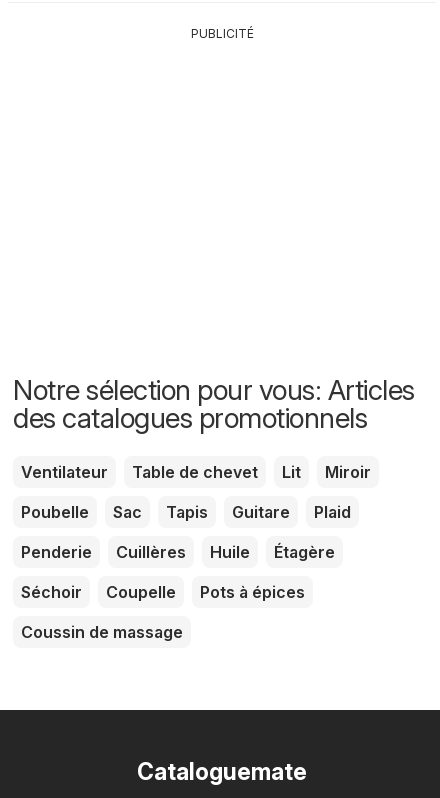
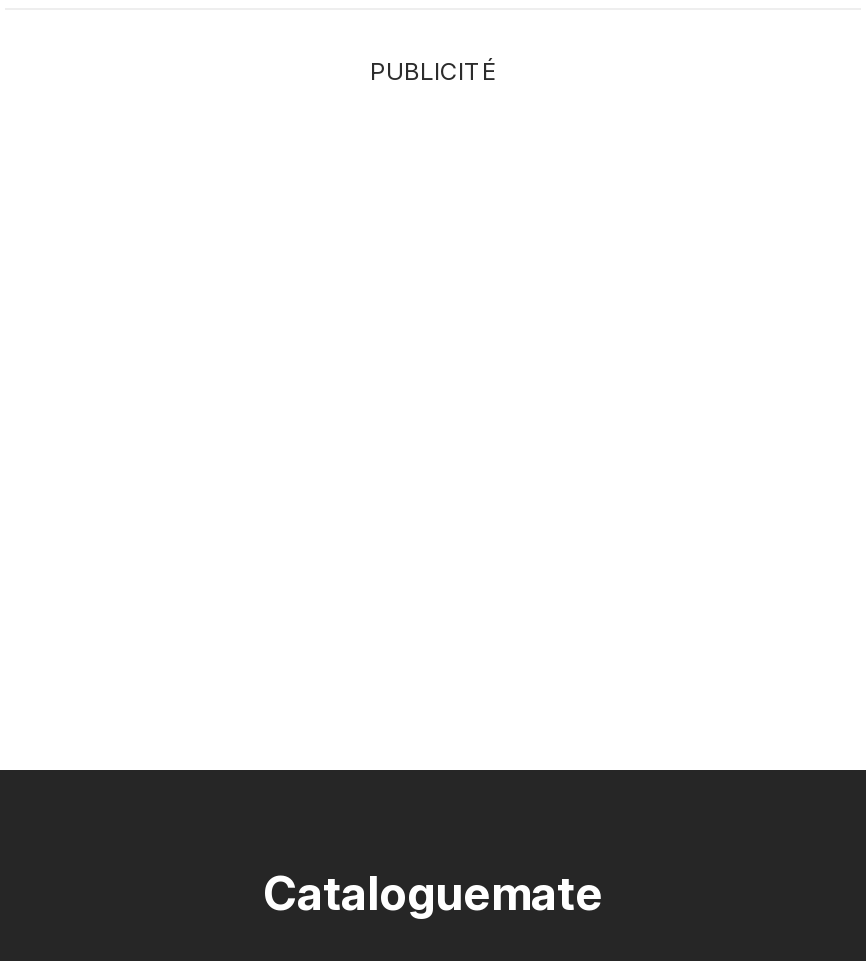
[13,373,414,642] Notre sélection pour vous: Articles | des catalogues promotionnels | Ventilateur | Table de chevet | Lit | Miroir | Poubelle | Sac | Tapis | Guitare | Plaid | Penderie | Cuillères | Huile | Étagère | Séchoir | Coupelle | Pots à épices | Coussin de massage -> none

